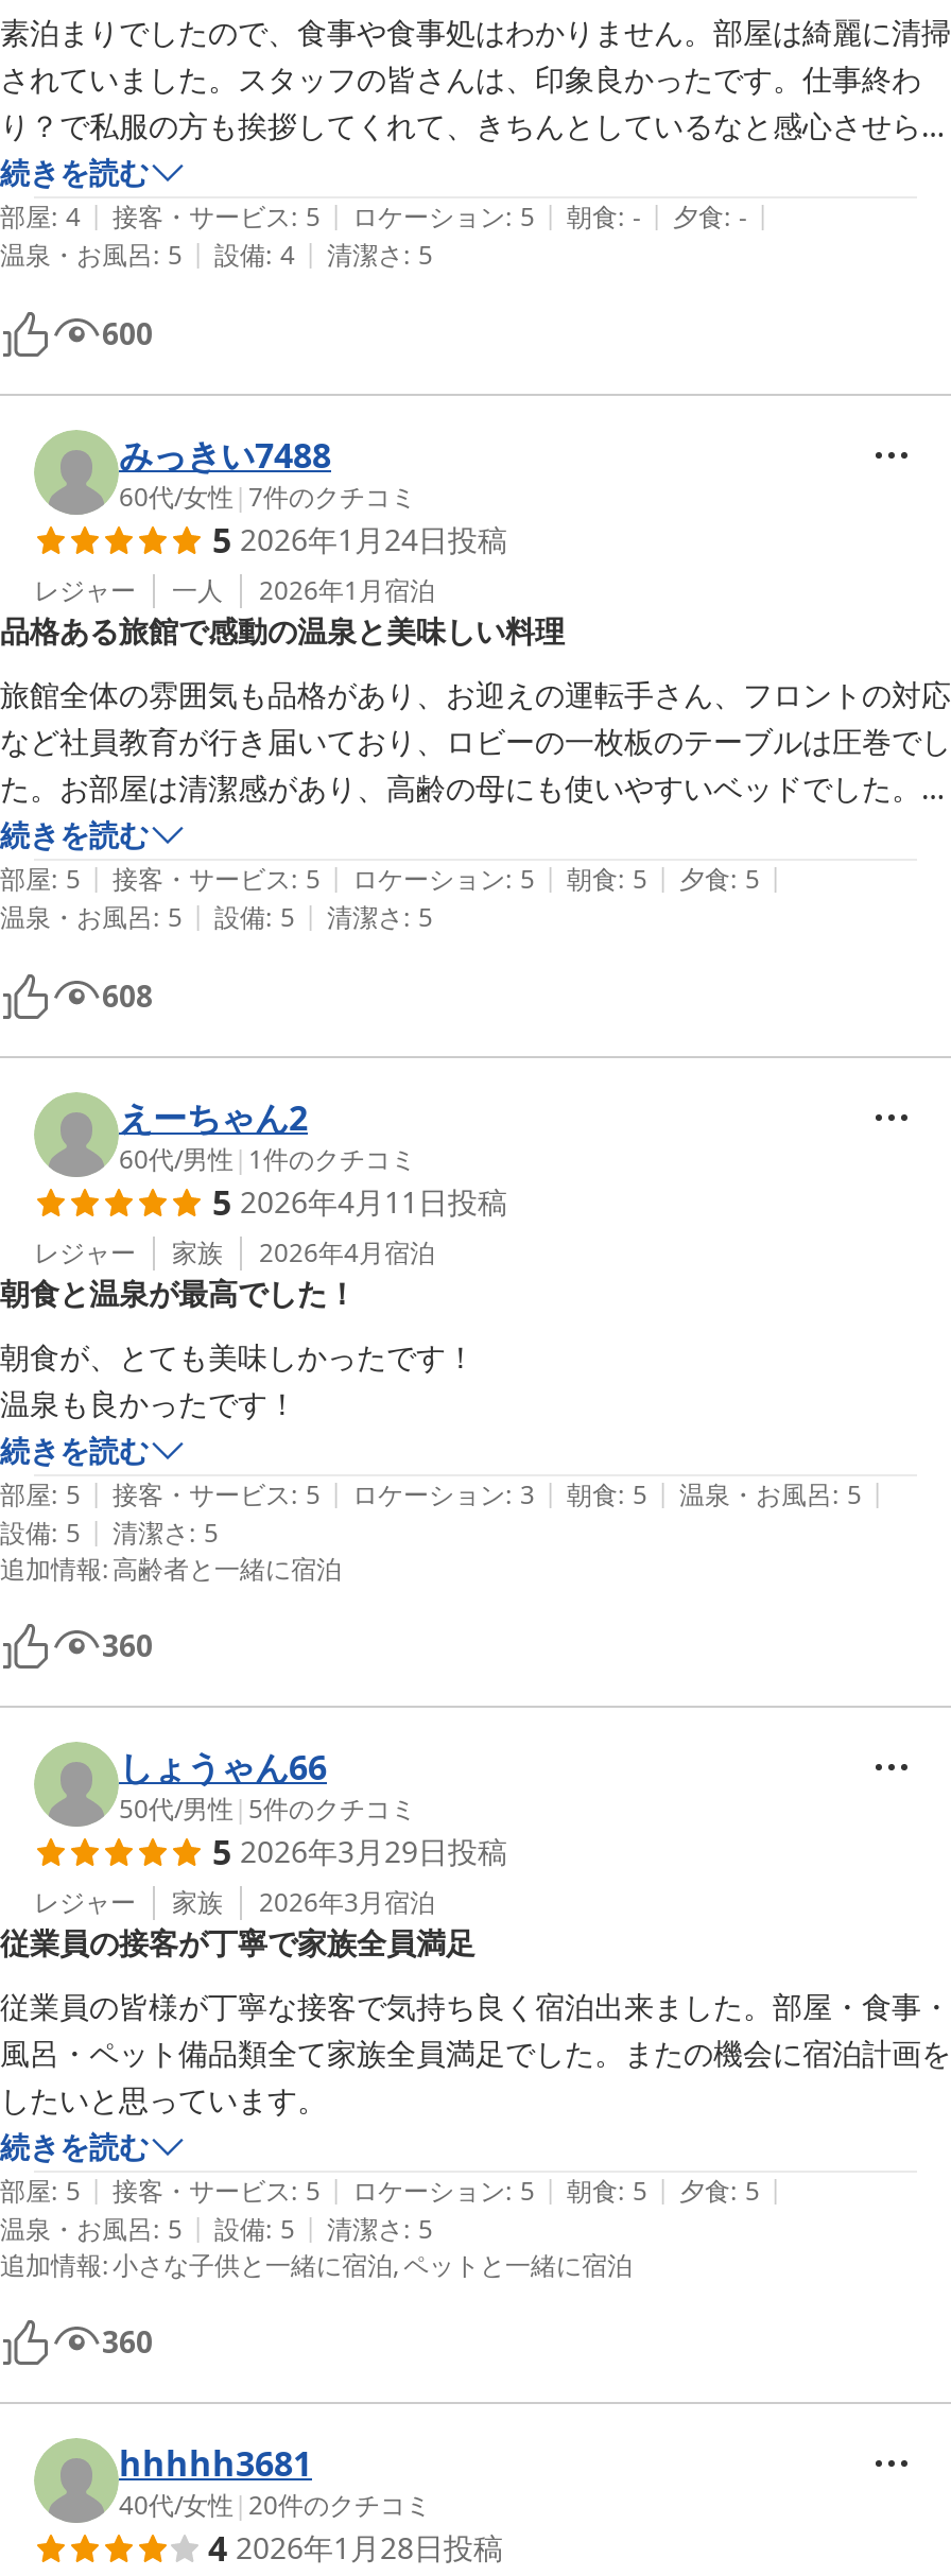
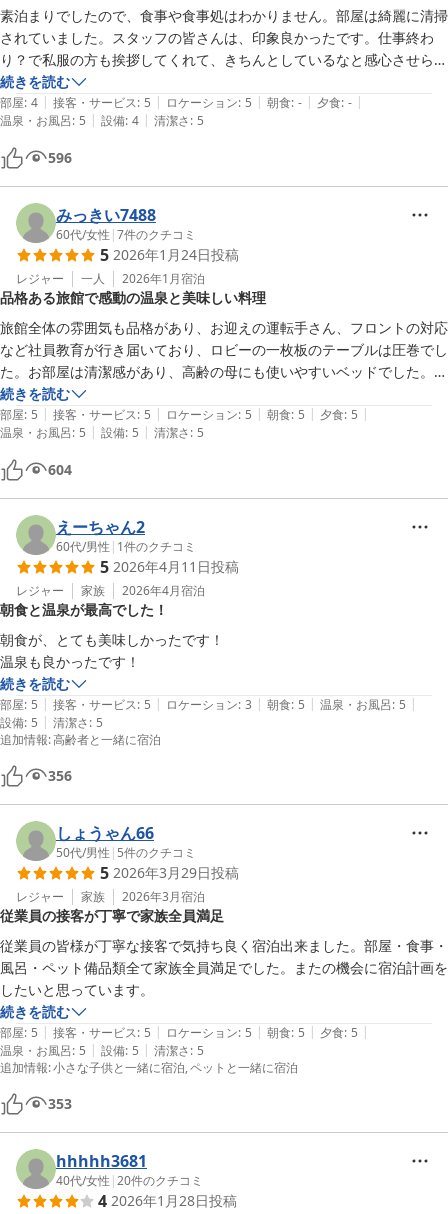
[102,313,153,353] 600 -> [48,148,72,167] 596
[102,975,153,1016] 608 -> [48,460,72,479] 604
[102,1625,153,1665] 360 -> [48,766,72,785] 356
[102,2321,153,2362] 360 -> [48,1094,72,1113] 353

